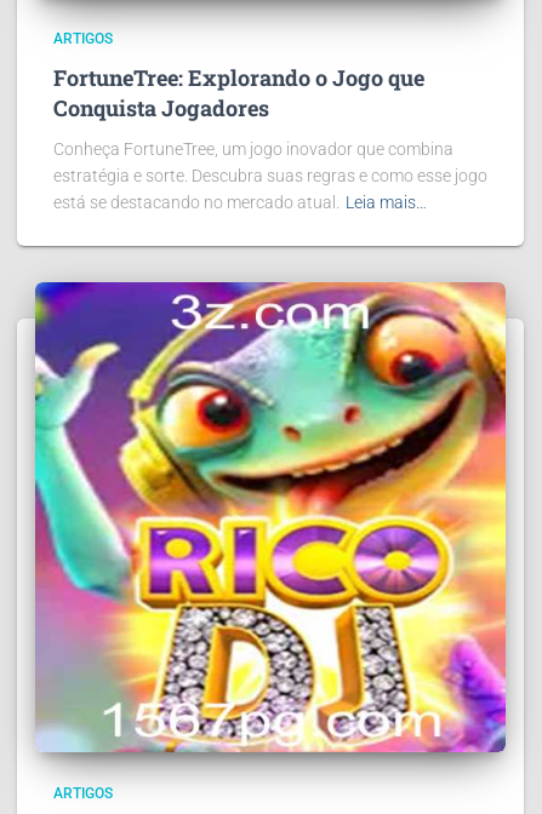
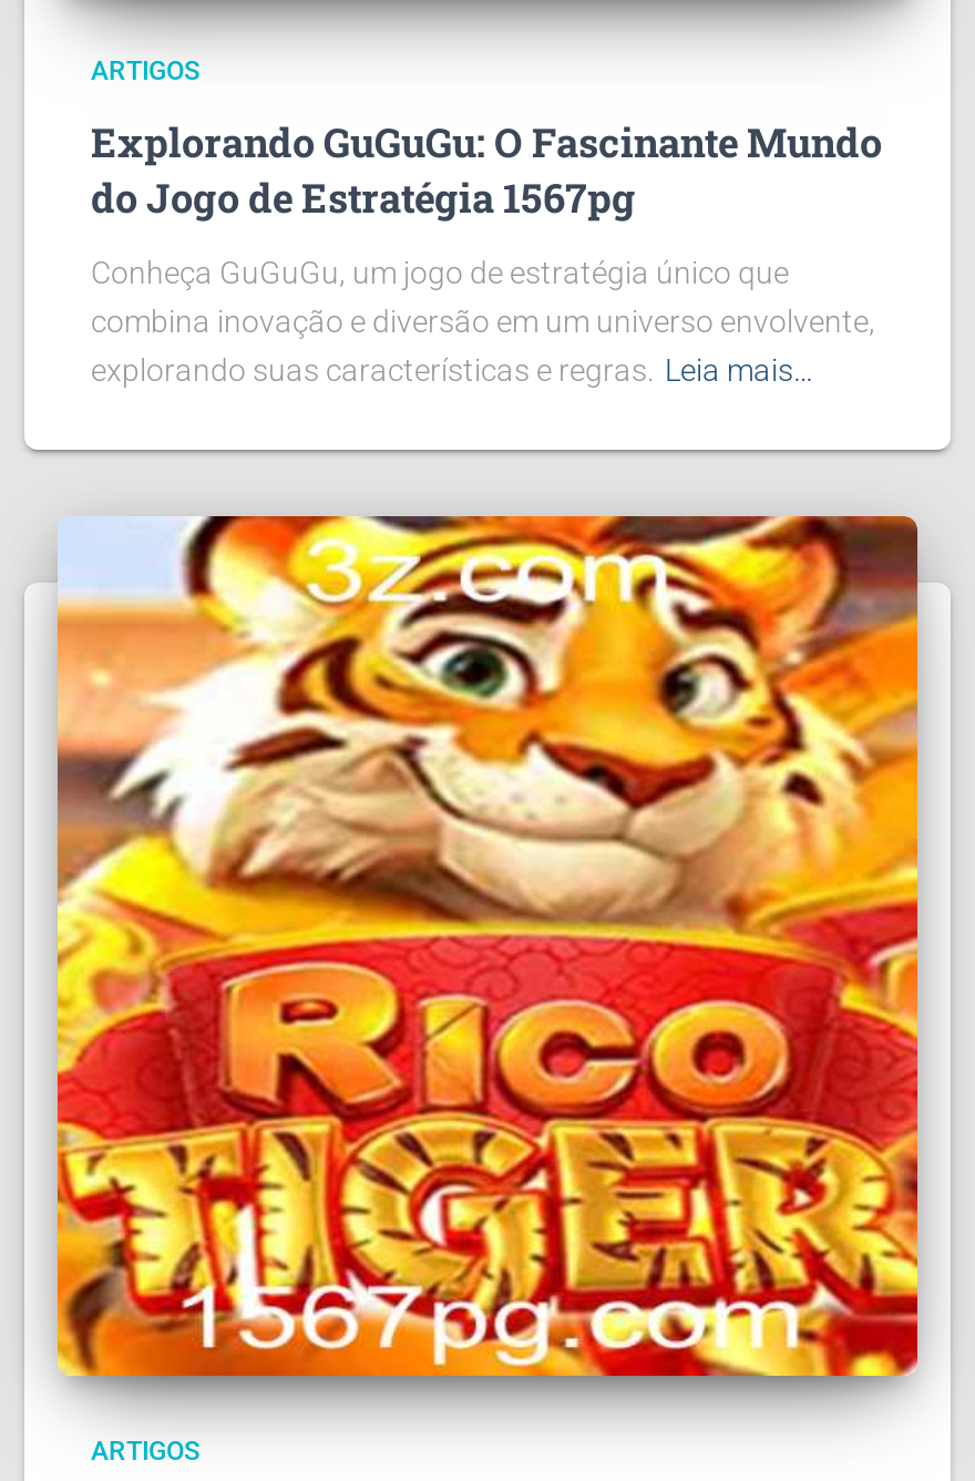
[53,63,424,122] FortuneTree: Explorando o Jogo que | Conquista Jogadores -> [91,115,882,224] Explorando GuGuGu: O Fascinante Mundo | do Jogo de Estratégia 1567pg
[53,139,487,212] Conheça FortuneTree, um jogo inovador que combina | estratégia e sorte. Descubra suas regras e como esse jogo | está se destacando no mercado atual. Leia mais… -> [91,255,875,388] Conheça GuGuGu, um jogo de estratégia único que | combina inovação e diversão em um universo envolvente, | explorando suas características e regras. Leia mais…
[34,281,507,753] [image] -> [55,514,920,1378] [image]

